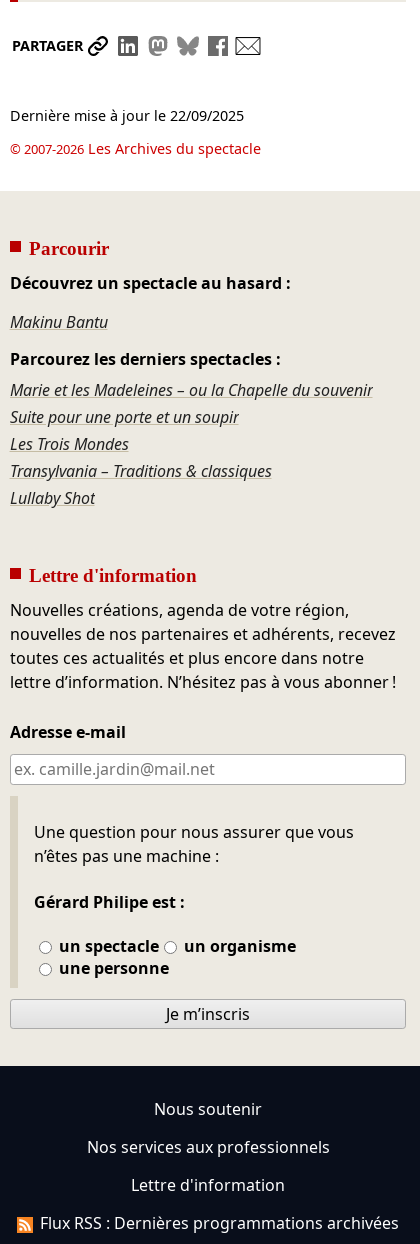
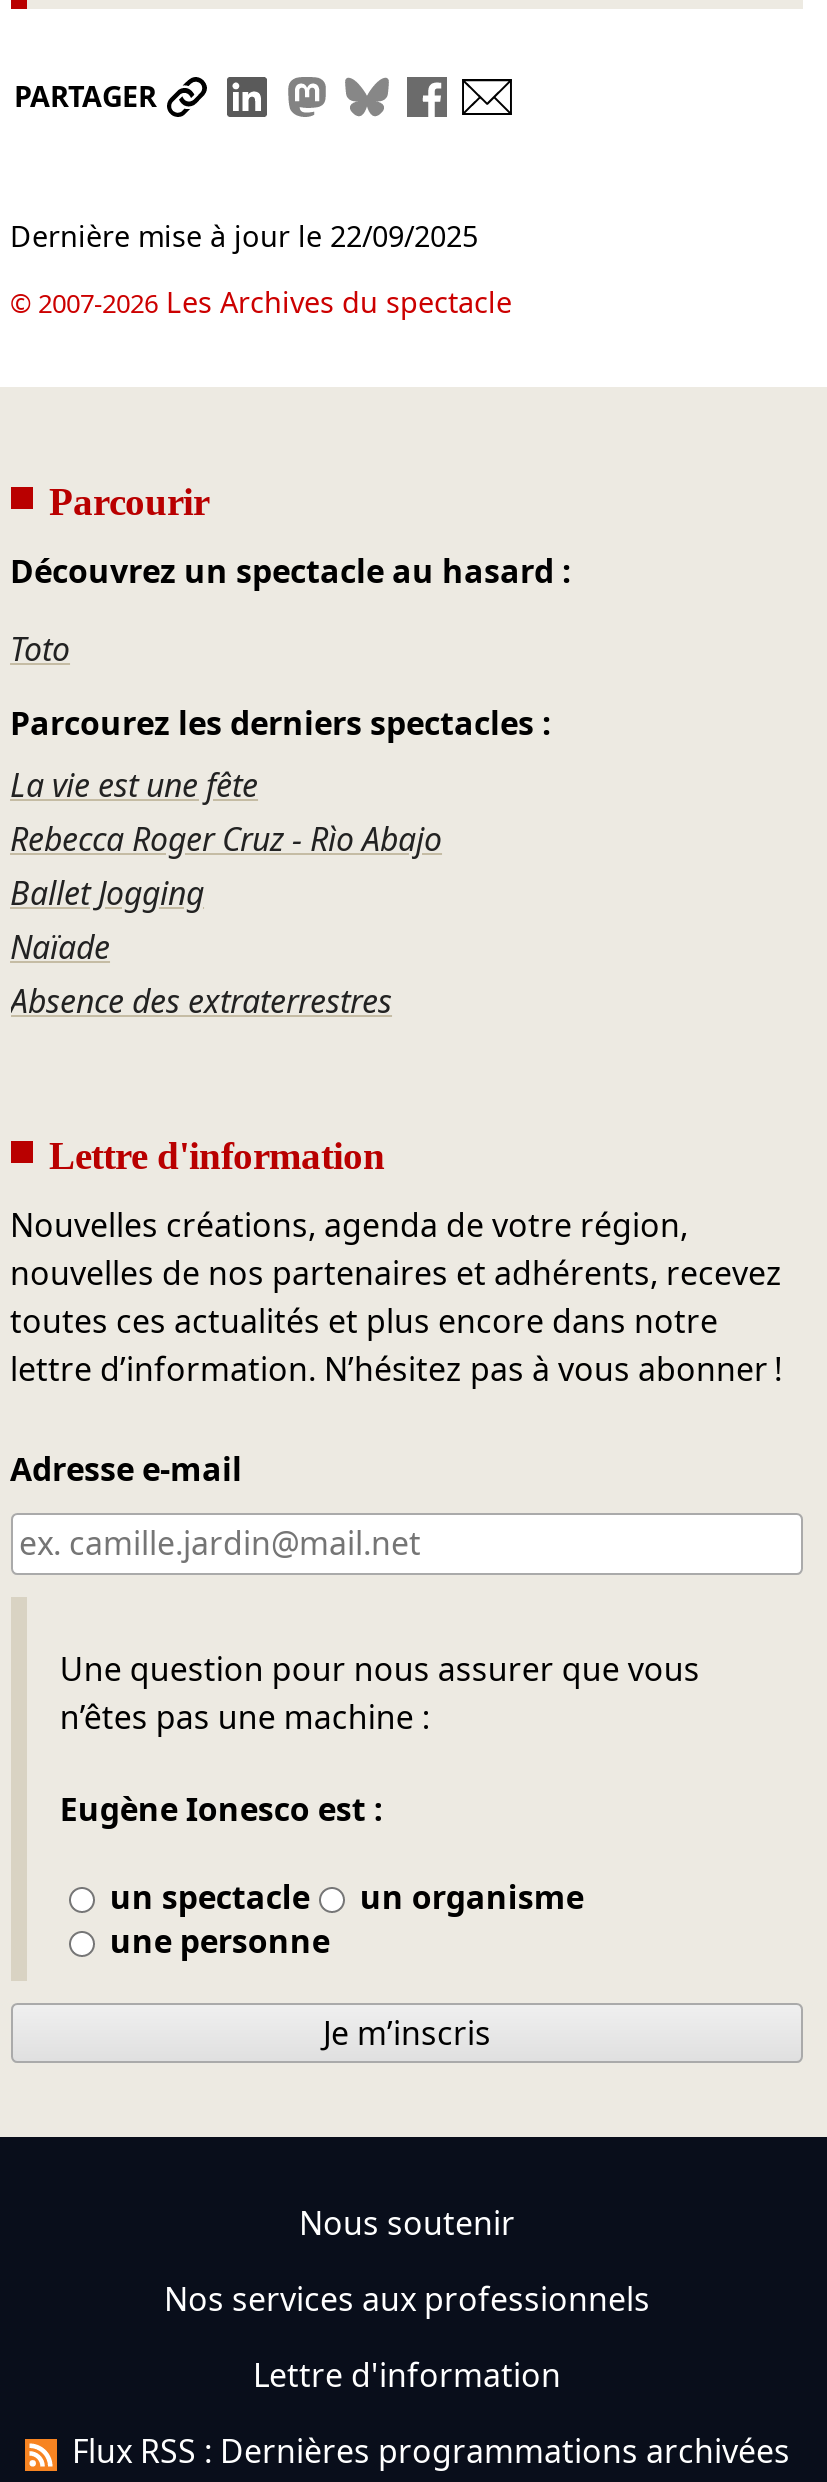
[9,311,107,333] Makinu Bantu -> [10,627,70,671] Toto
[9,379,372,509] Marie et les Madeleines – ou la Chapelle du souvenir | Suite pour une porte et un soupir | Les Trois Mondes | Transylvania – Traditions & classiques | Lullaby Shot -> [10,763,442,1023] La vie est une fête | Rebecca Roger Cruz - Rìo Abajo | Ballet Jogging | Naïade | Absence des extraterrestres
[34,891,185,913] Gérard Philipe est : -> [60,1786,384,1830] Eugène Ionesco est :

